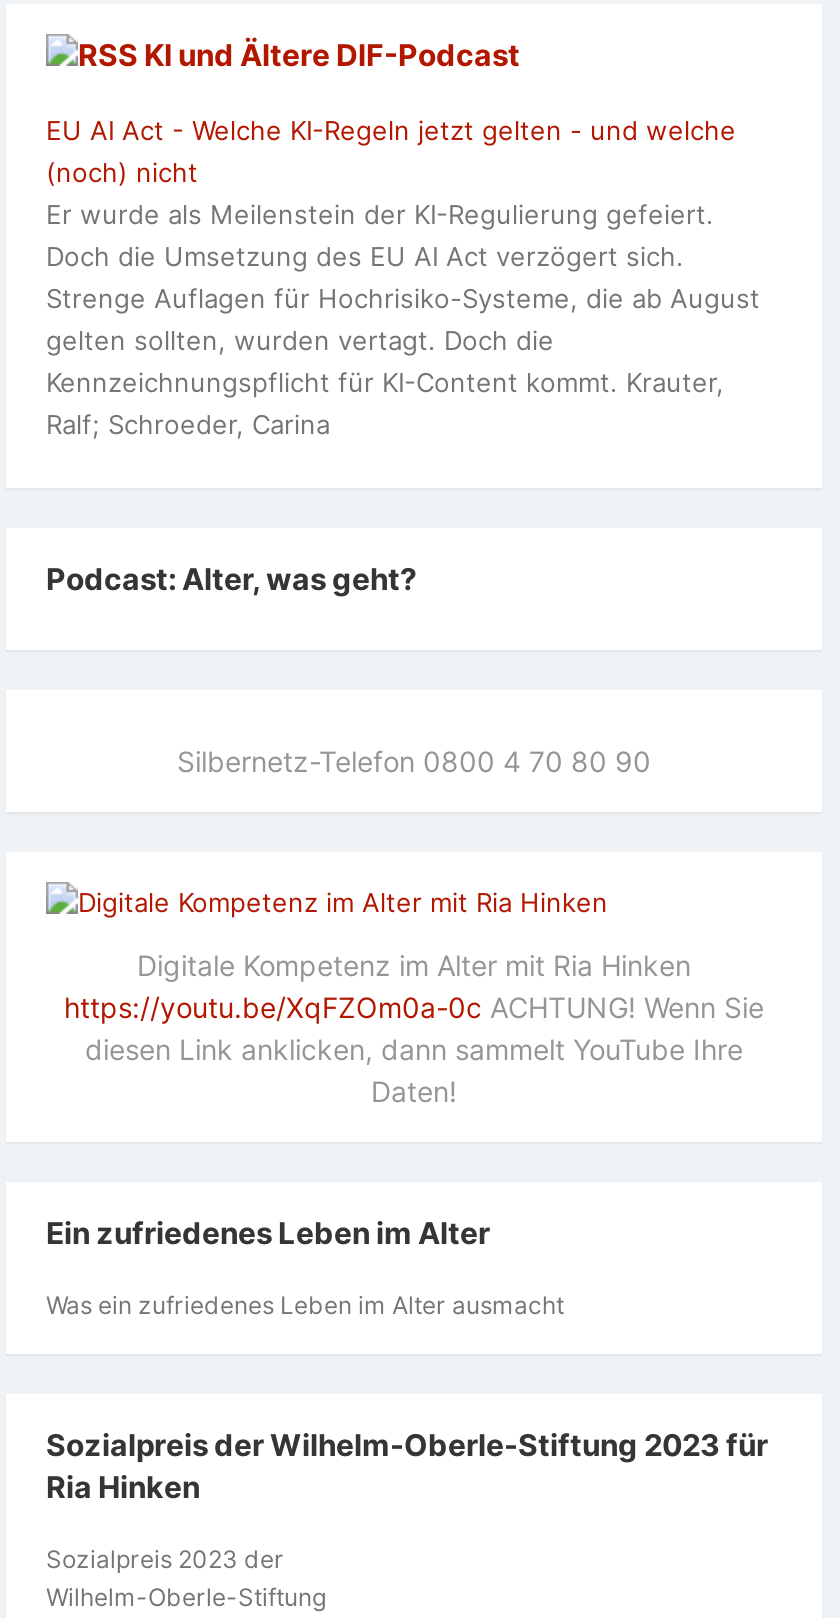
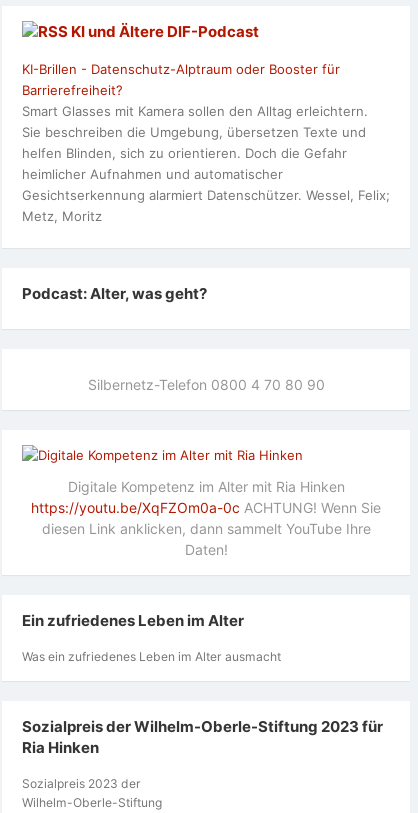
[46,114,760,440] EU AI Act - Welche KI-Regeln jetzt gelten - und welche | (noch) nicht | Er wurde als Meilenstein der KI-Regulierung gefeiert. | Doch die Umsetzung des EU AI Act verzögert sich. | Strenge Auflagen für Hochrisiko-Systeme, die ab August | gelten sollten, wurden vertagt. Doch die | Kennzeichnungspflicht für KI-Content kommt. Krauter, | Ralf; Schroeder, Carina -> [22,61,390,224] KI-Brillen - Datenschutz-Alptraum oder Booster für | Barrierefreiheit? | Smart Glasses mit Kamera sollen den Alltag erleichtern. | Sie beschreiben die Umgebung, übersetzen Texte und | helfen Blinden, sich zu orientieren. Doch die Gefahr | heimlicher Aufnahmen und automatischer | Gesichtserkennung alarmiert Datenschützer. Wessel, Felix; | Metz, Moritz

